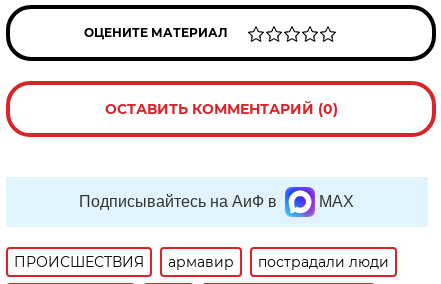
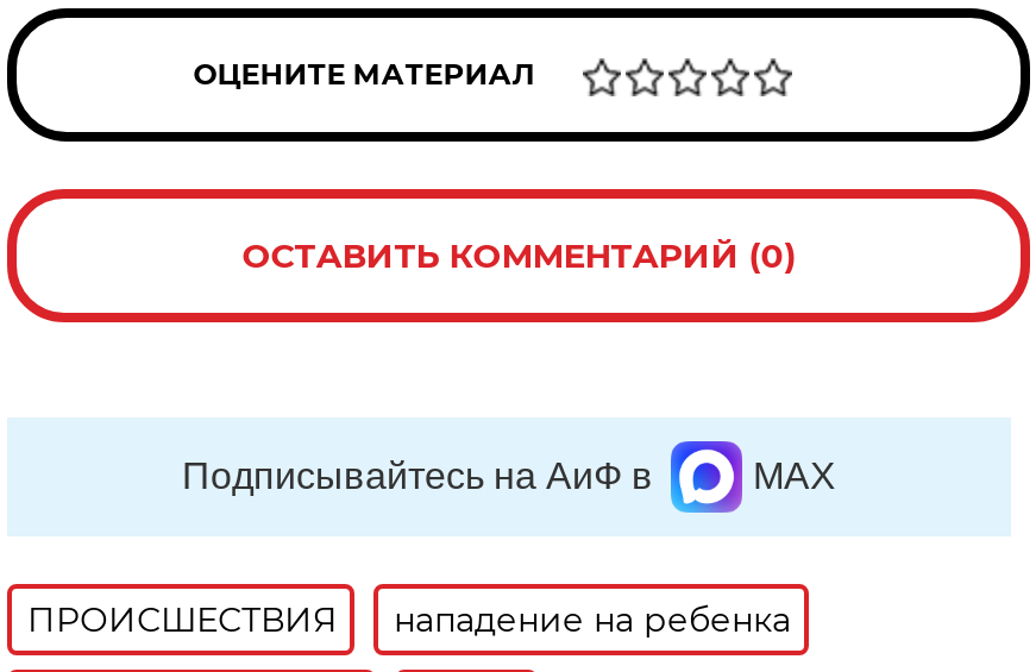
[168,253,389,271] армавир | пострадали люди -> [393,598,791,641] нападение на ребенка

